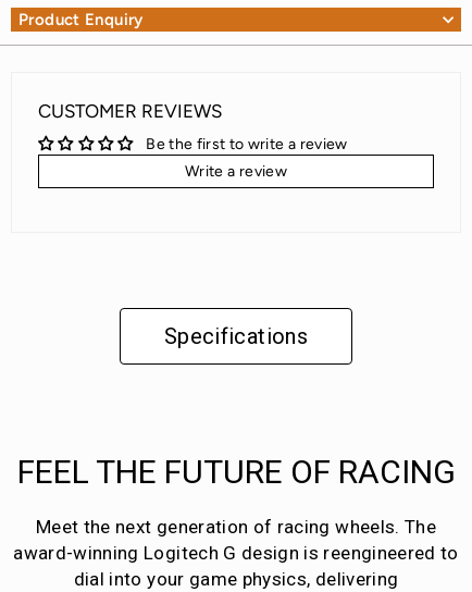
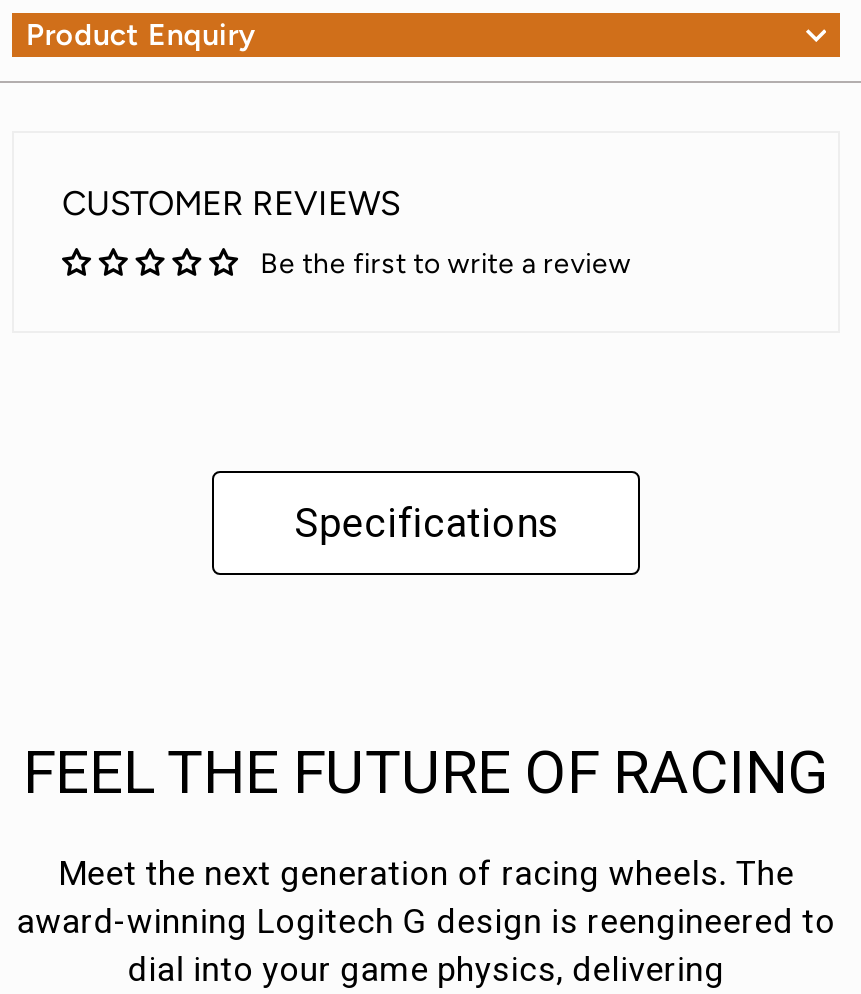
[185,162,287,180] Write a review -> none

